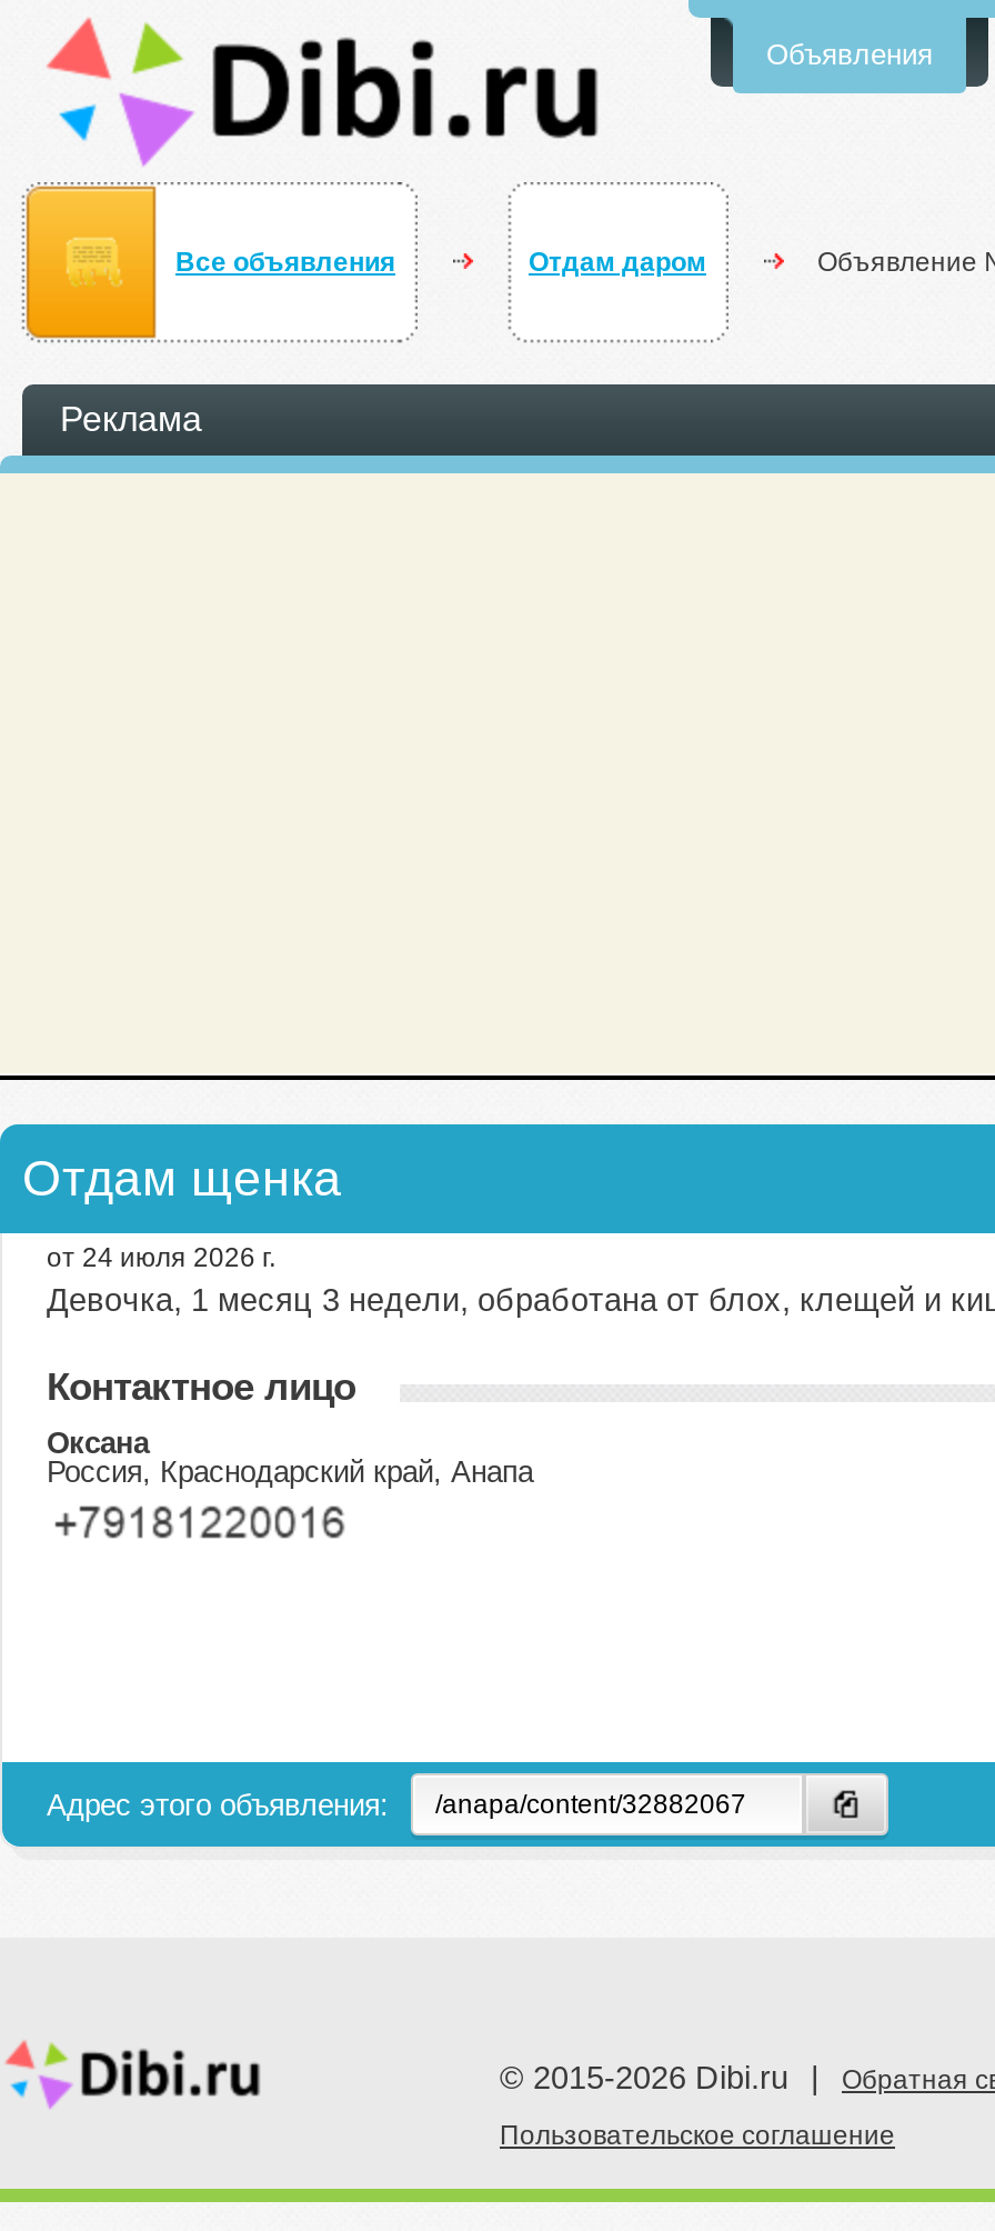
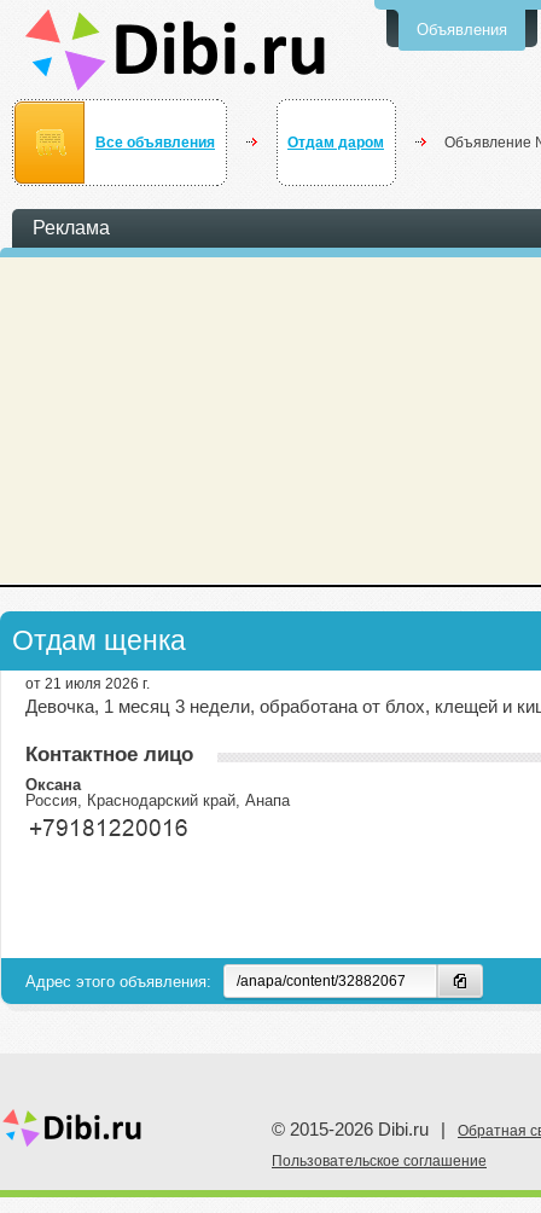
[47,1242,275,1273] от 24 июля 2026 г. -> [25,675,150,692] от 21 июля 2026 г.

